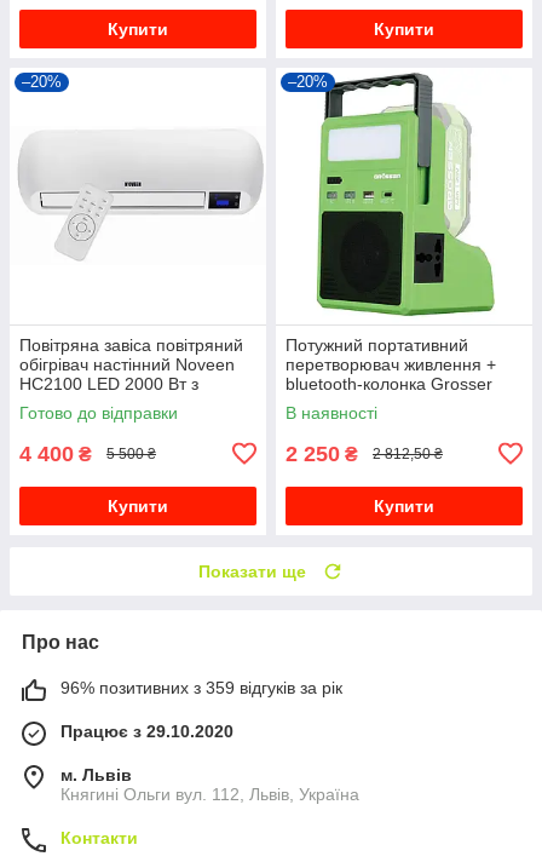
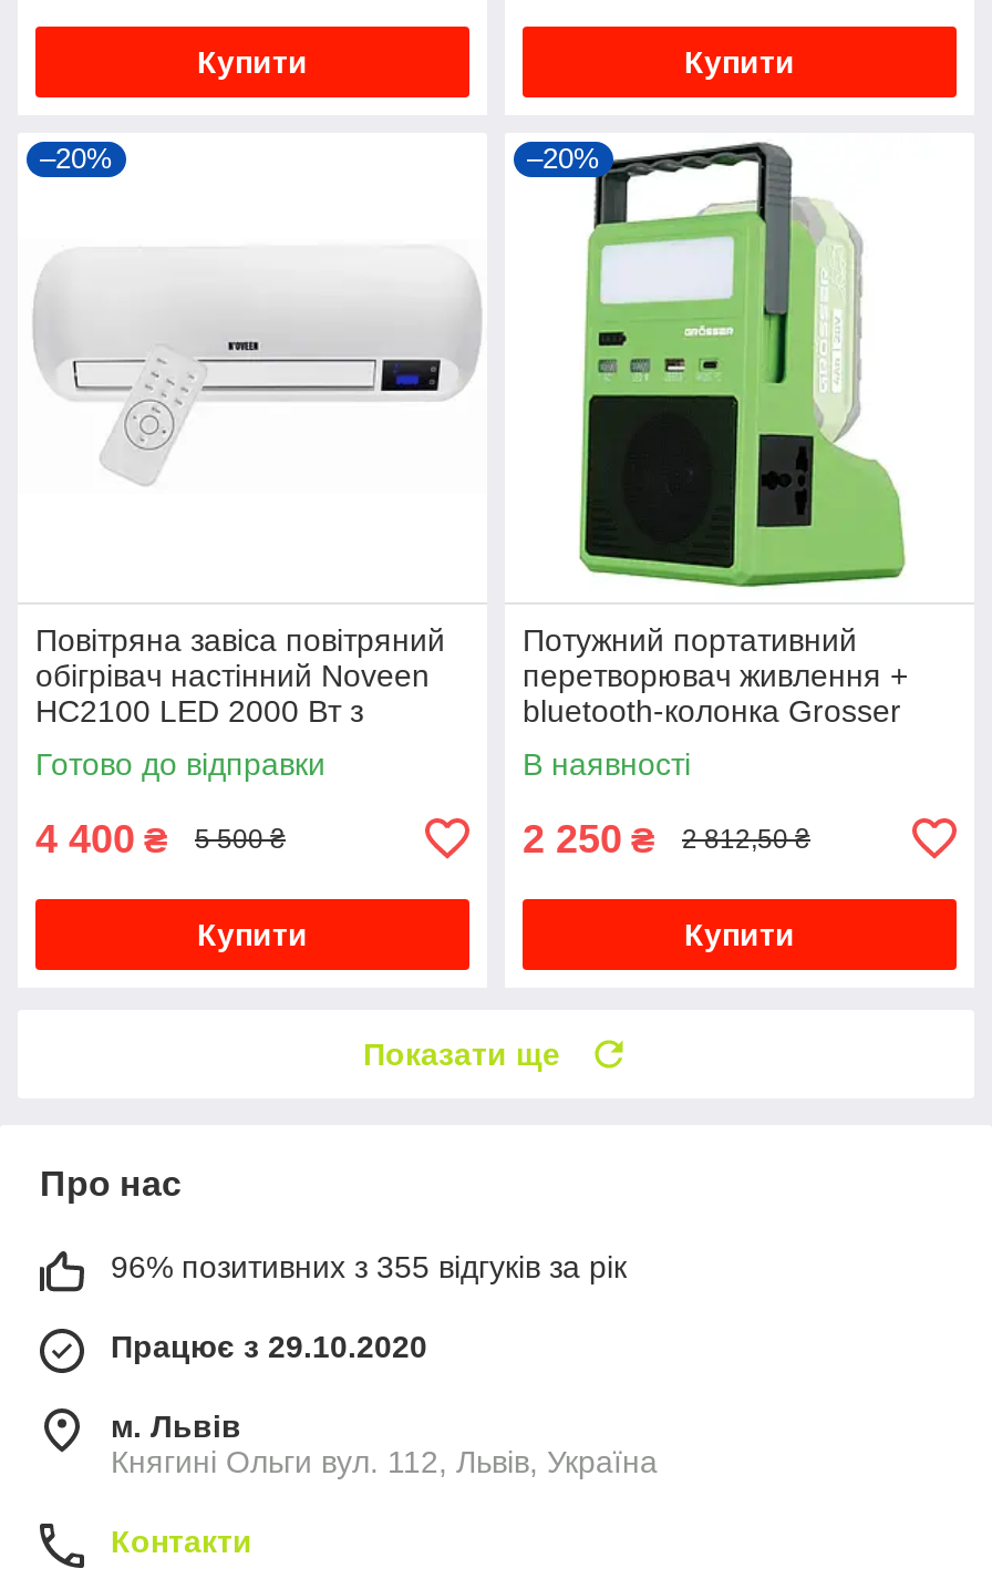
[60,678,342,697] 96% позитивних з 359 відгуків за рік -> [111,1249,627,1284] 96% позитивних з 355 відгуків за рік

